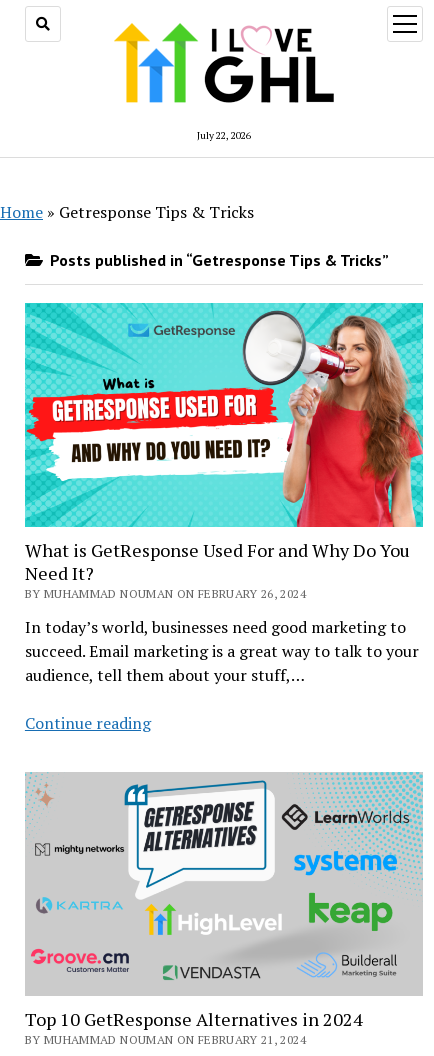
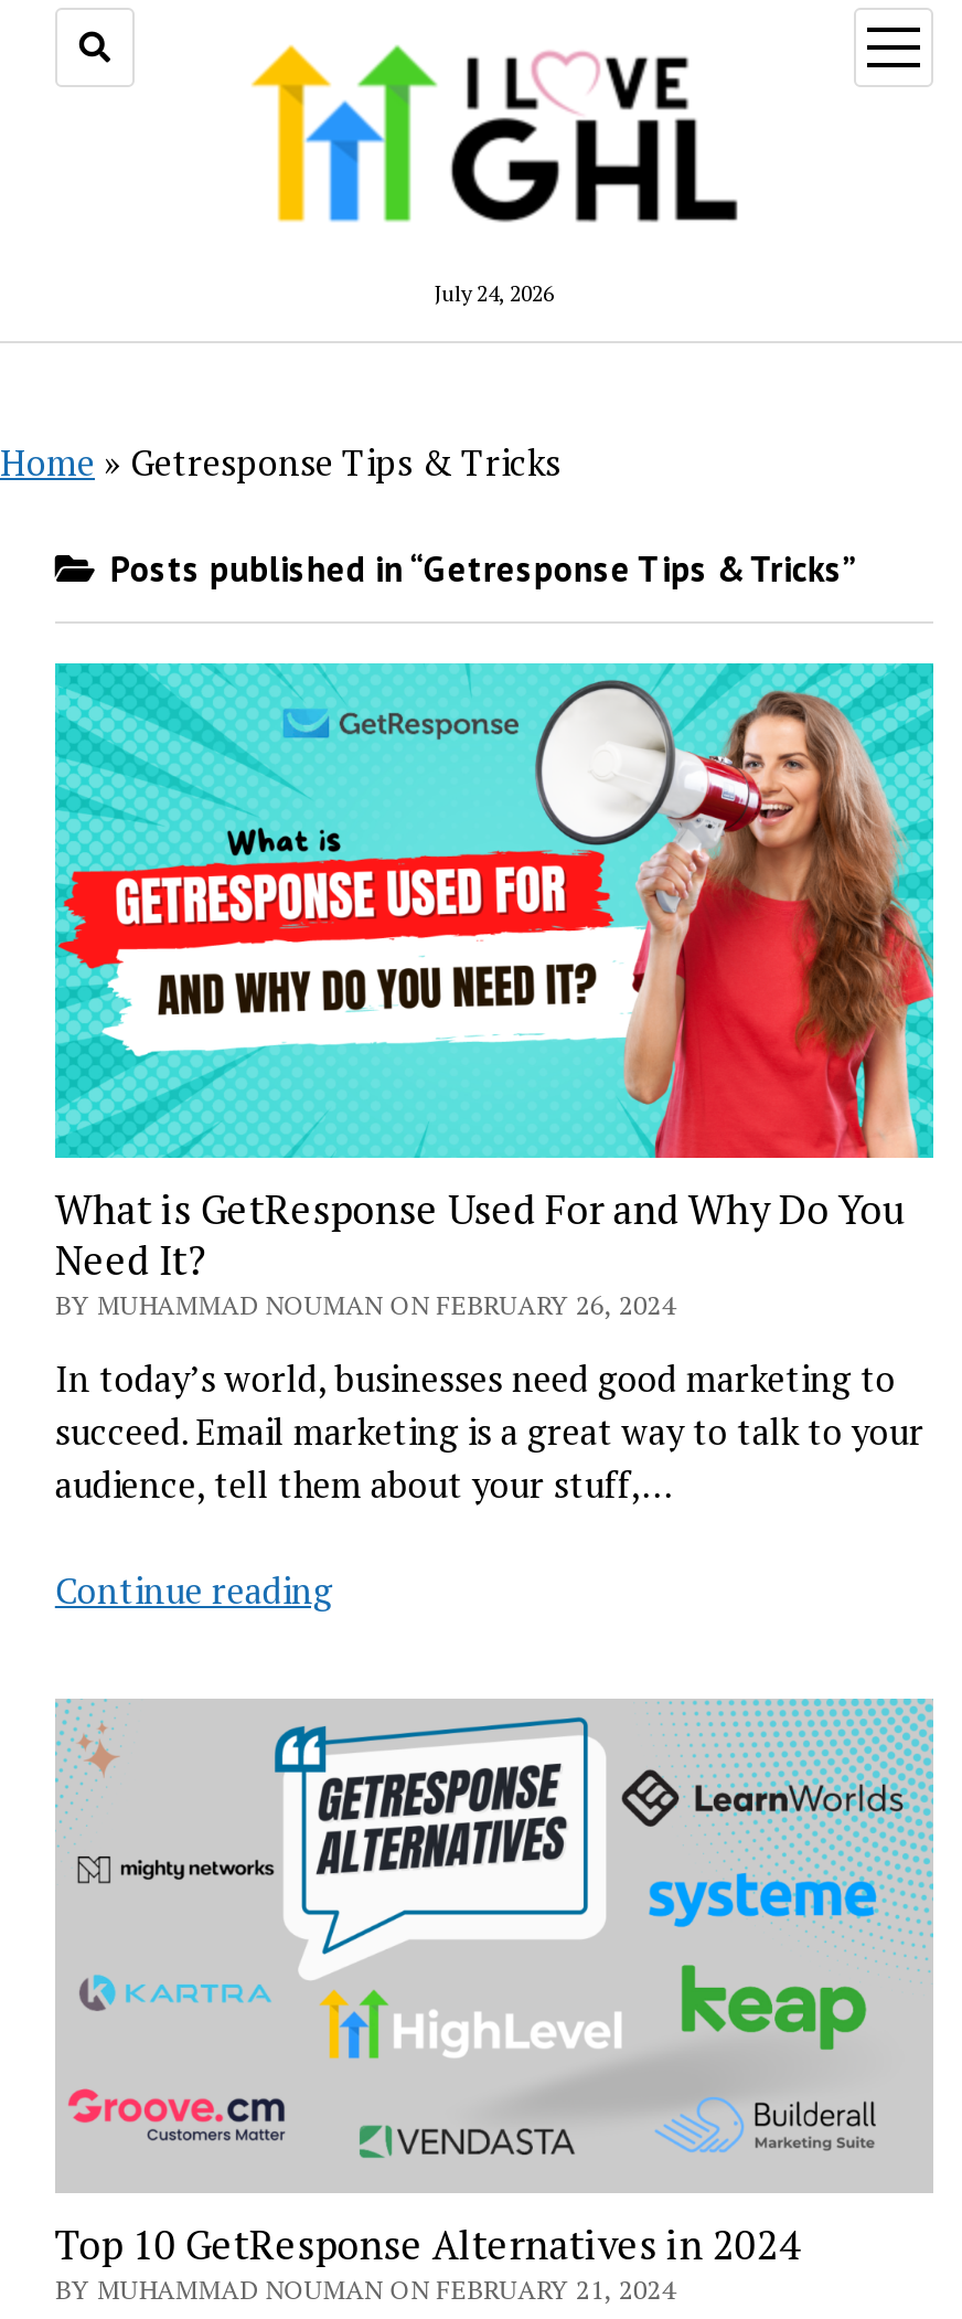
[197,129,251,142] July 22, 2026 -> [435,279,554,308] July 24, 2026

